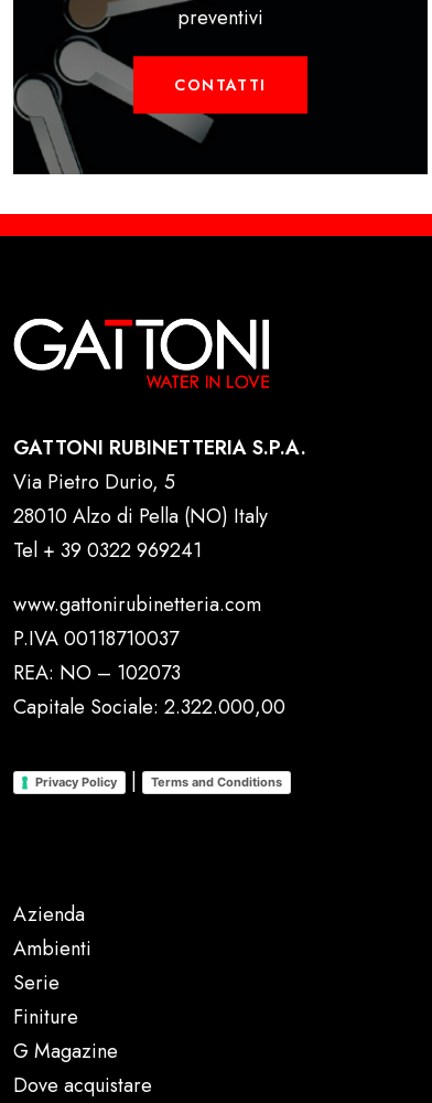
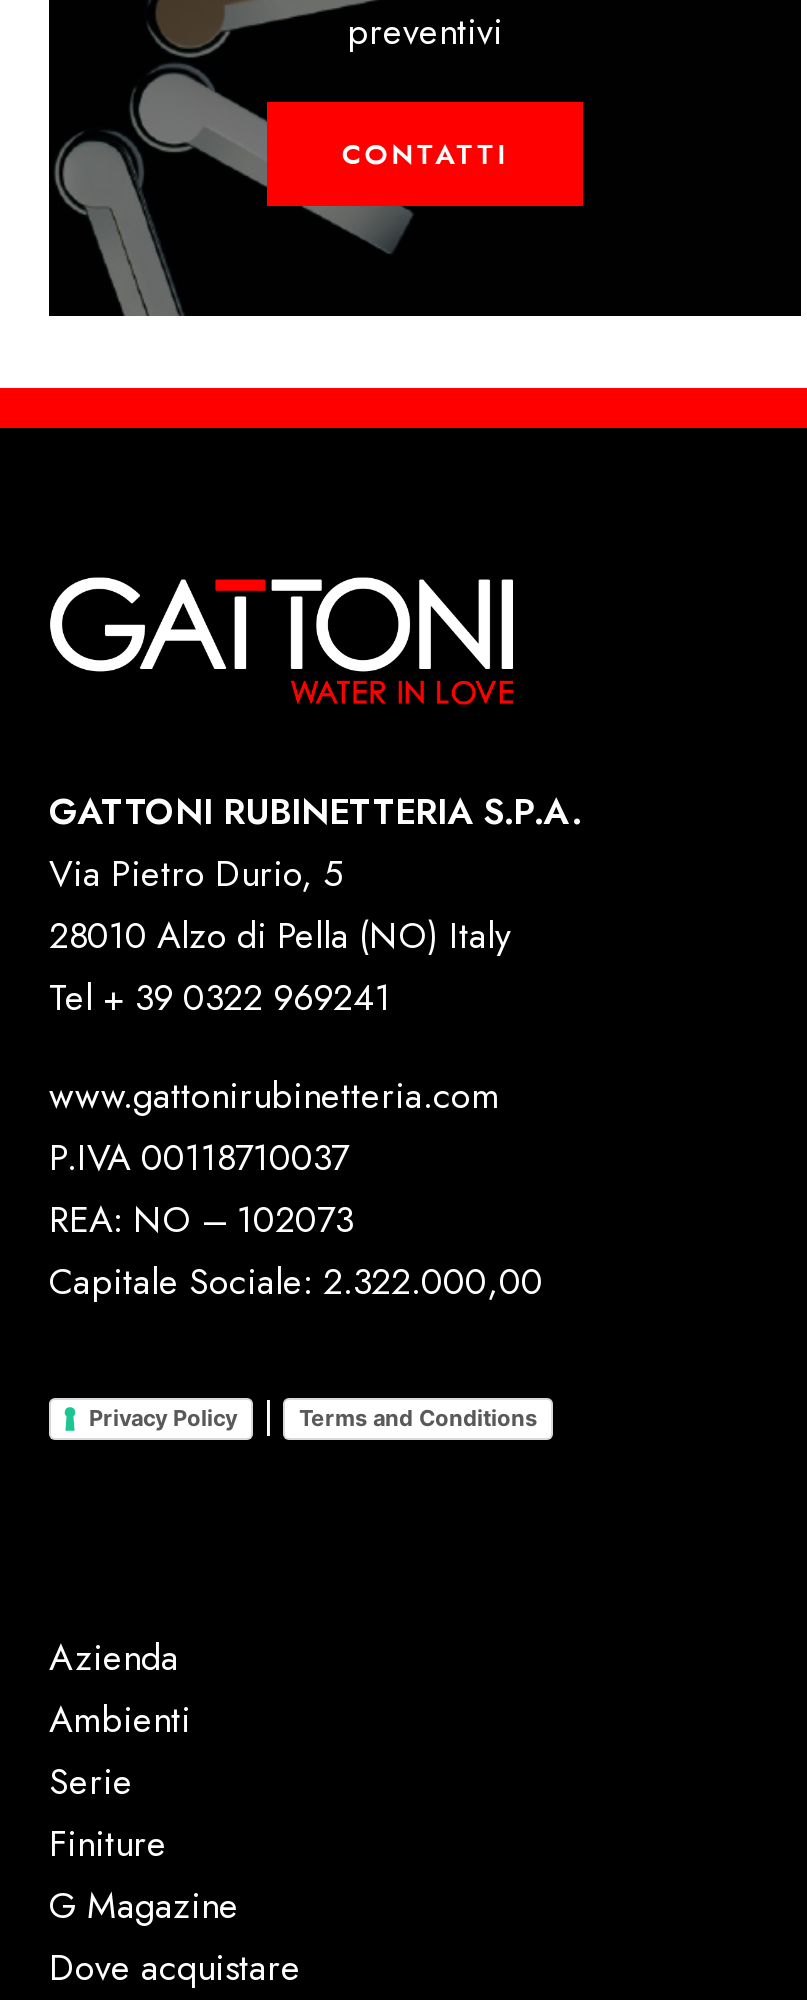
[13,50,85,174] [image] -> [49,92,267,316] [image]

